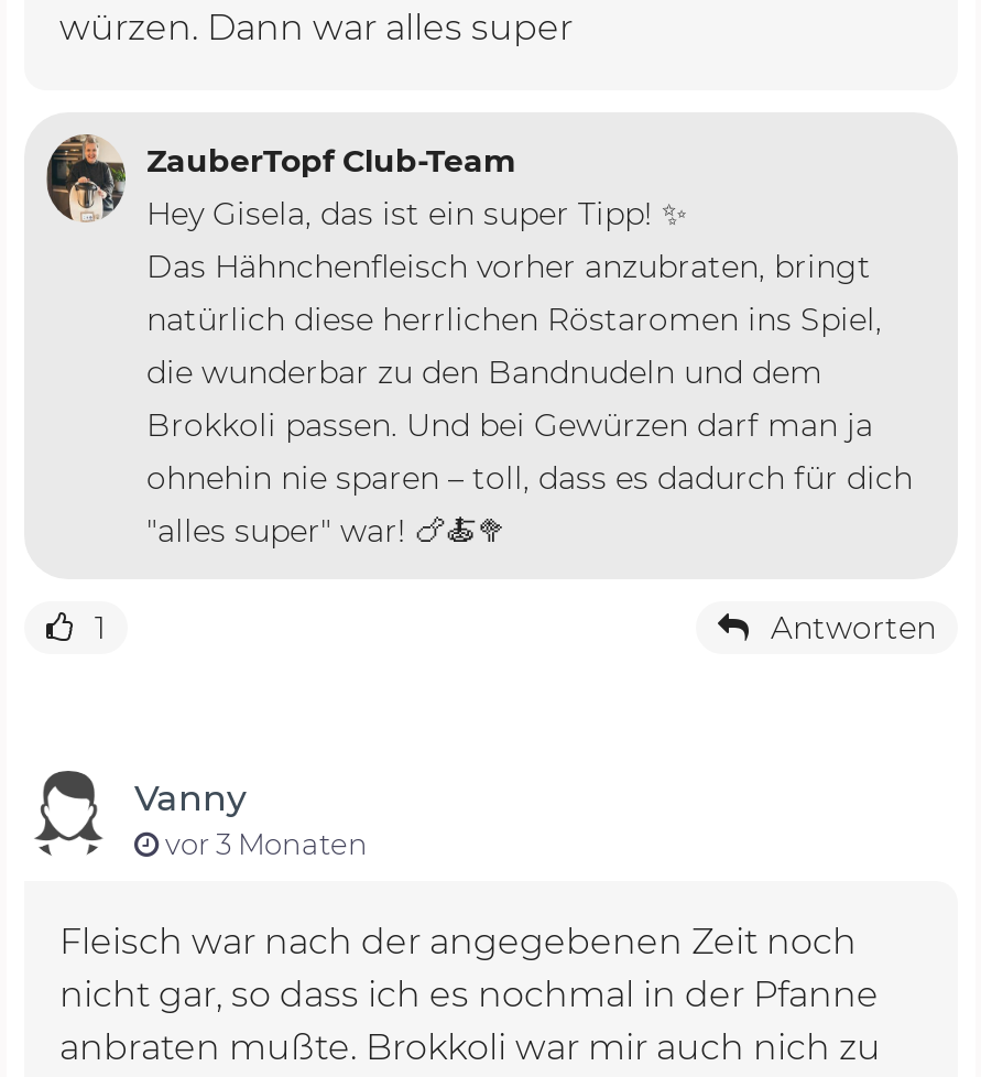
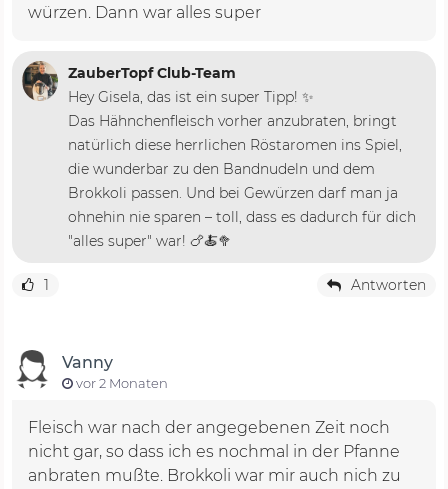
[159,826,368,861] vor 3 Monaten -> [73,375,168,391] vor 2 Monaten

